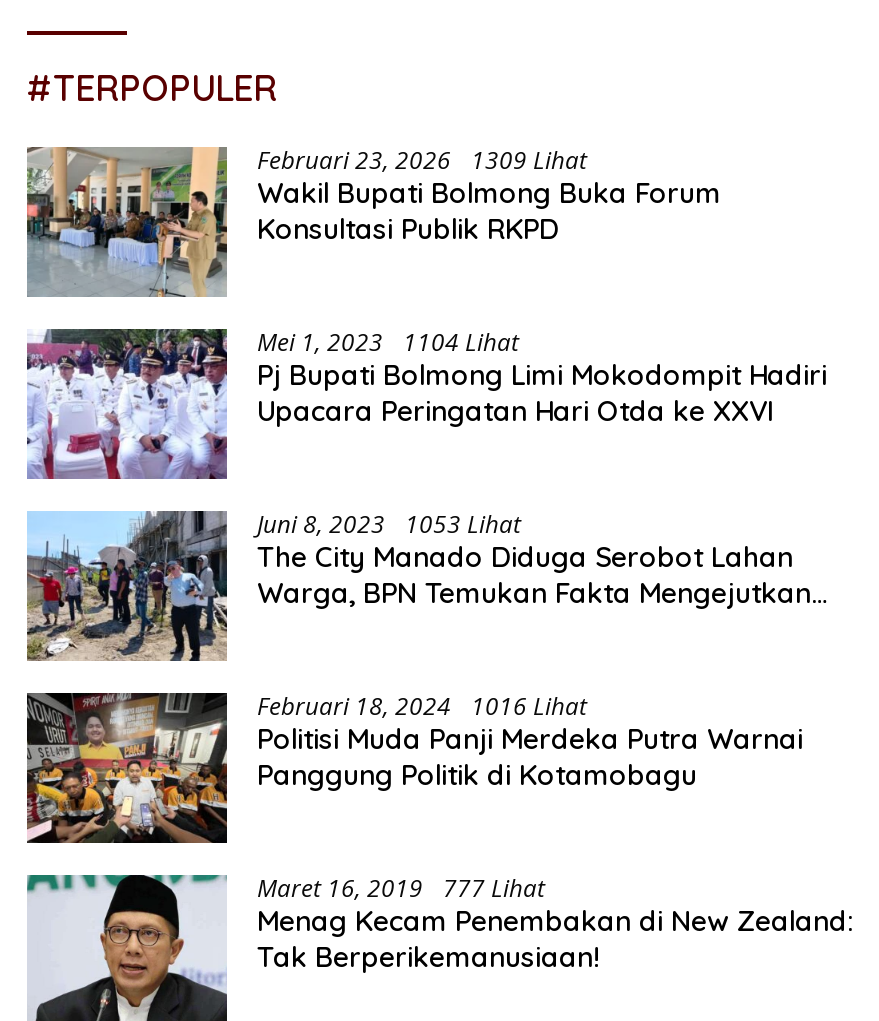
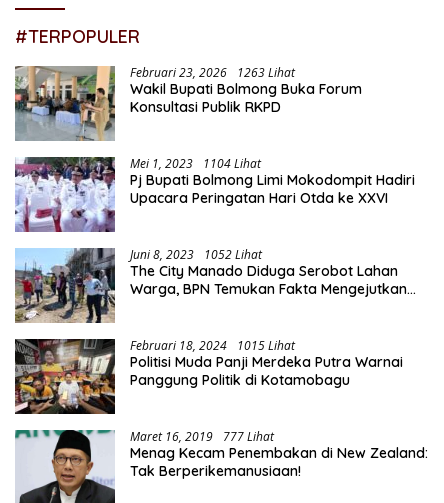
[257,143,587,177] Februari 23, 2026 1309 Lihat -> [130,64,295,81] Februari 23, 2026 1263 Lihat
[257,507,521,541] Juni 8, 2023 1053 Lihat -> [130,246,262,263] Juni 8, 2023 1052 Lihat
[257,689,587,723] Februari 18, 2024 1016 Lihat -> [130,337,295,354] Februari 18, 2024 1015 Lihat

